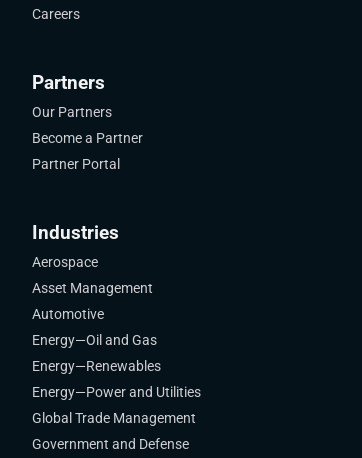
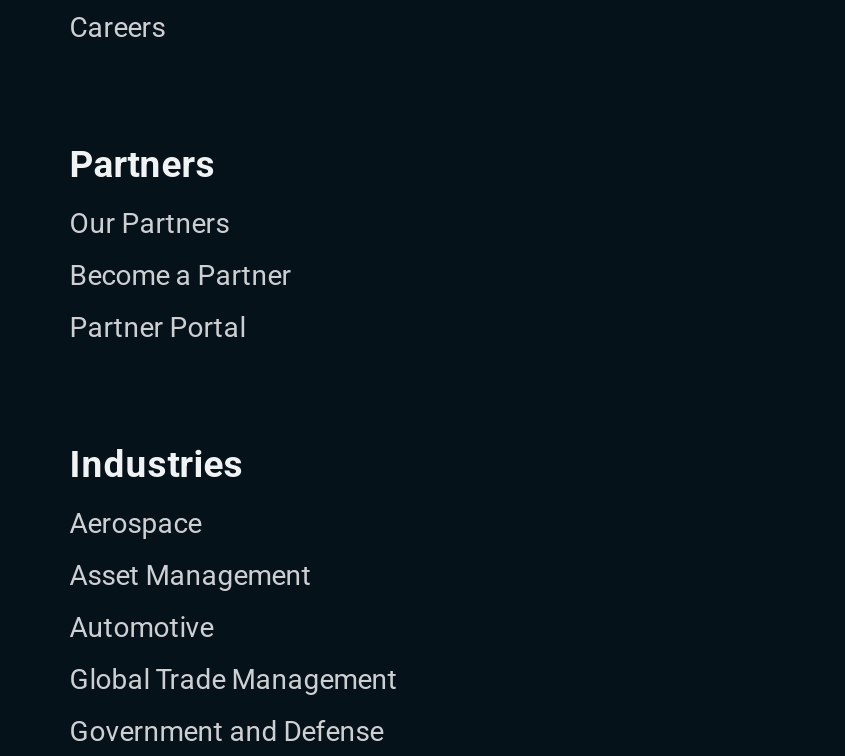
[32,332,201,400] Energy—Oil and Gas | Energy—Renewables | Energy—Power and Utilities -> none

